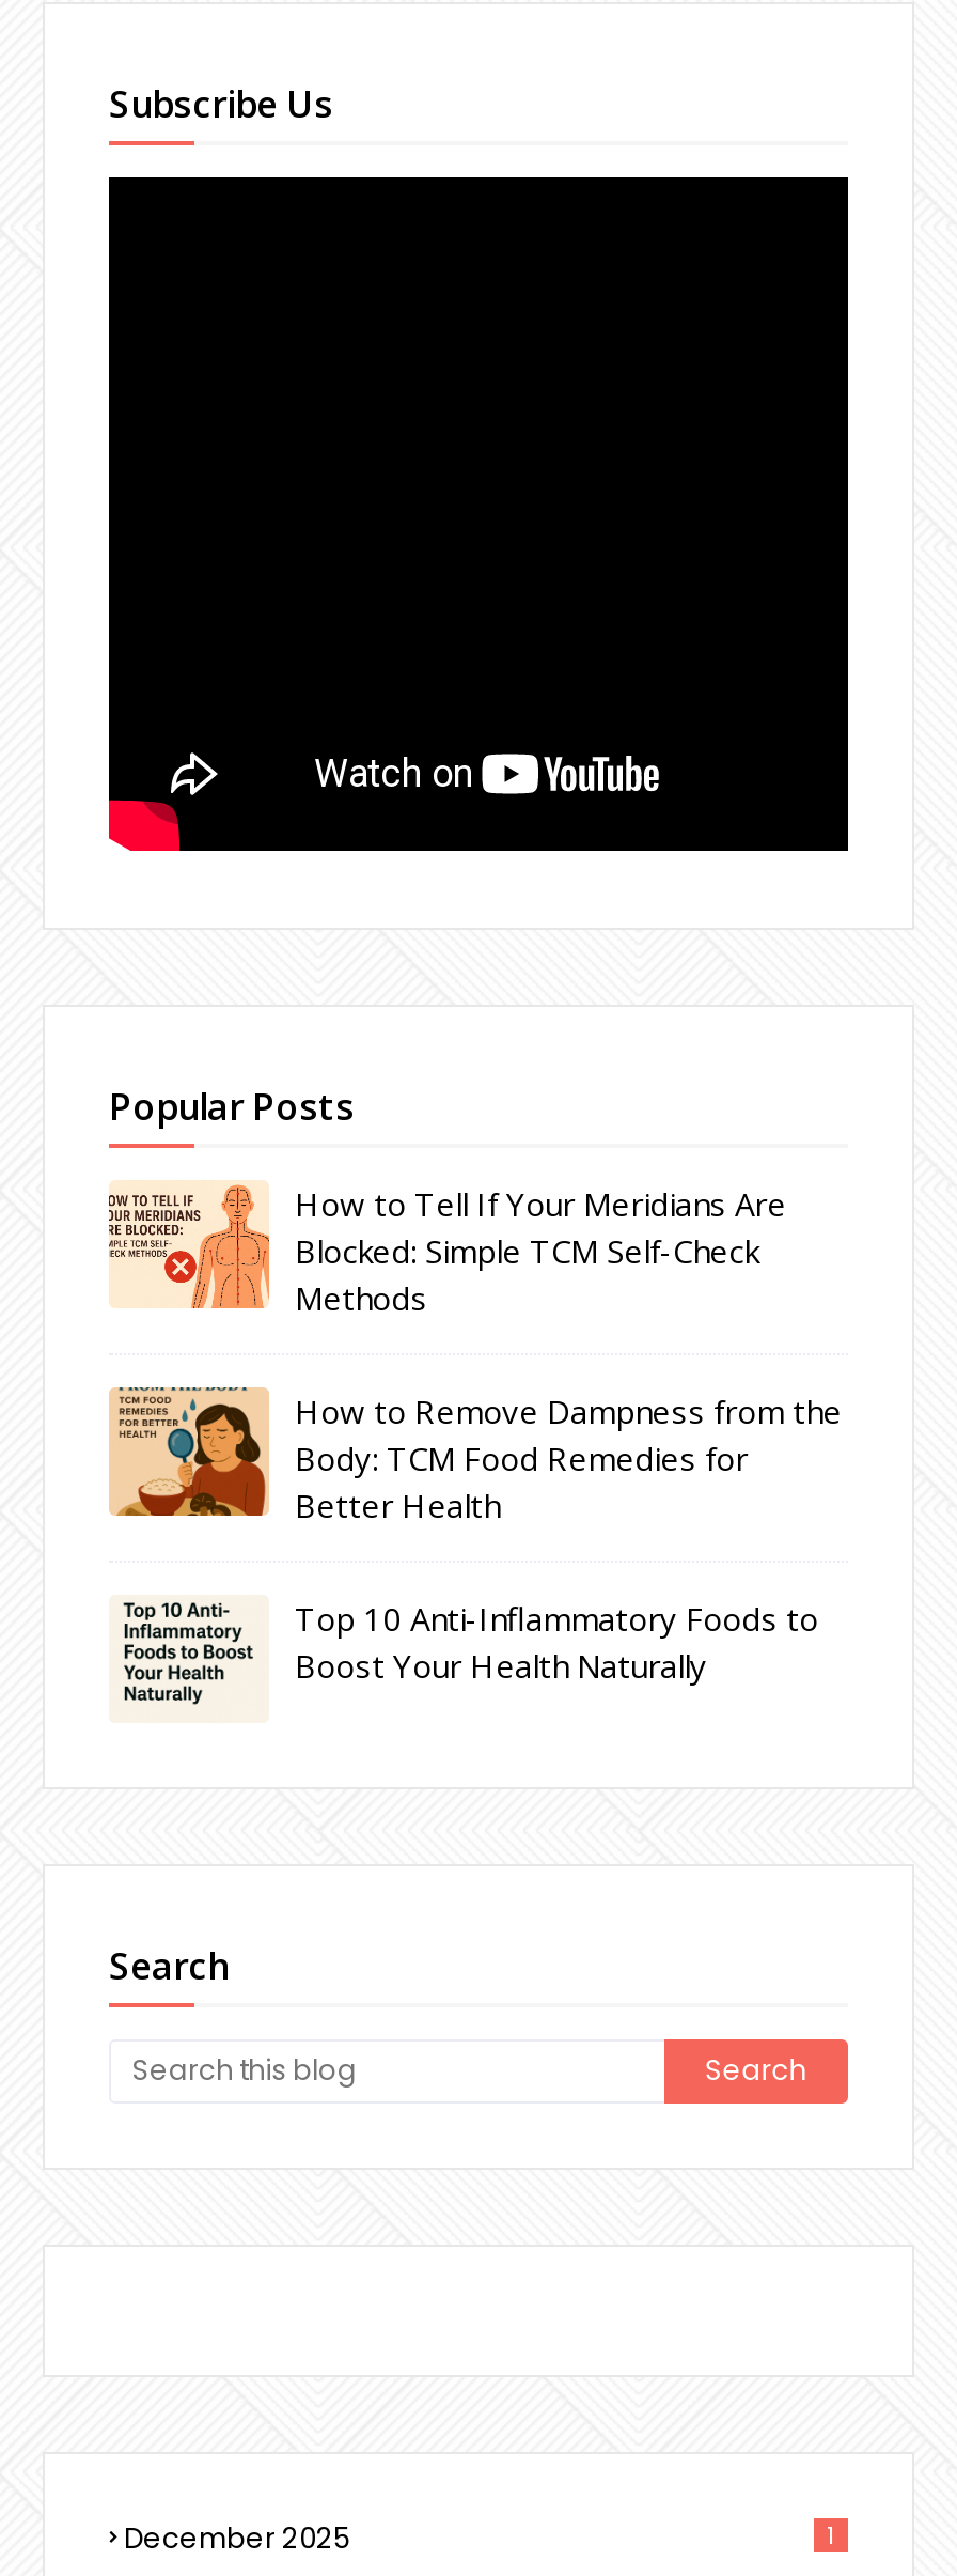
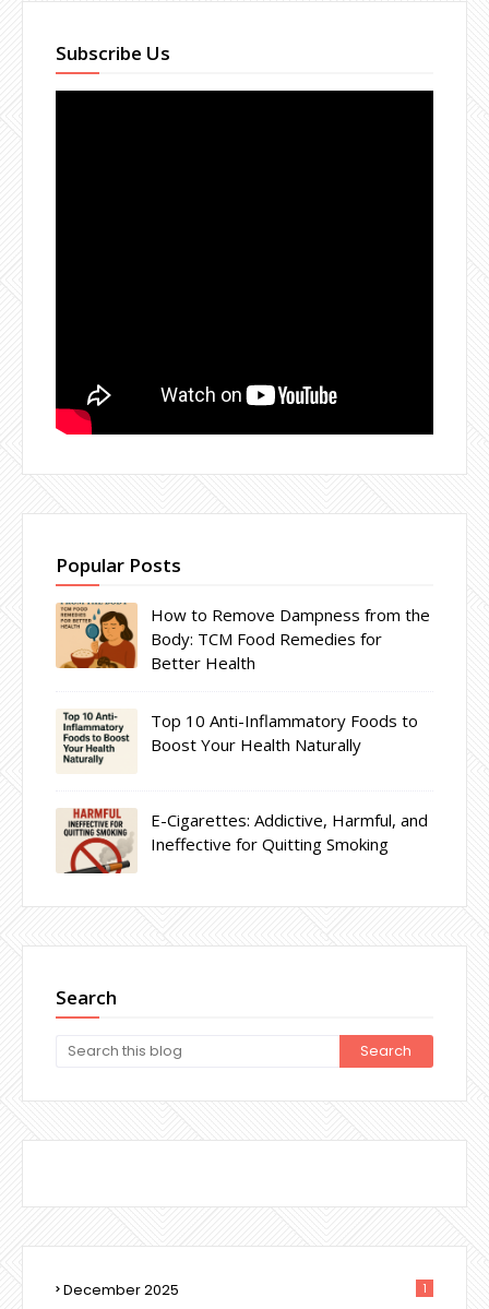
[109,1182,786,1318] [image] | How to Tell If Your Meridians Are | Blocked: Simple TCM Self-Check | Methods -> none
moved [113,1383,842,1686] -> [58,600,430,755]: [image] | How to Remove Dampness from the | Body: TCM Food Remedies for | Better Health | Top 10 Anti-Inflammatory Foods to | Boost Your Health Naturally
none -> [63,808,428,874] [image] | E-Cigarettes: Addictive, Harmful, and | Ineffective for Quitting Smoking

